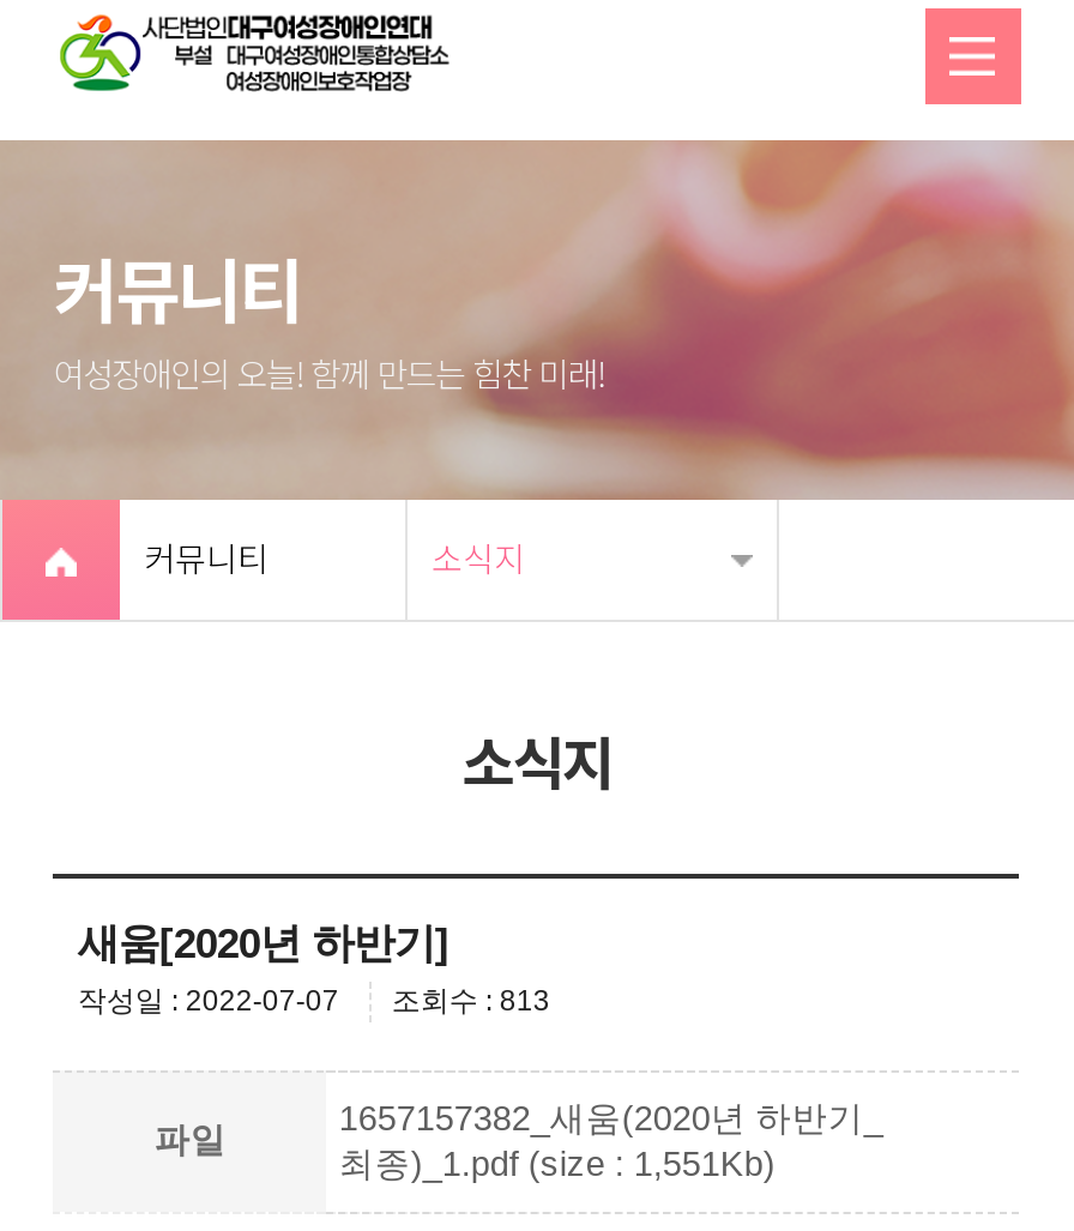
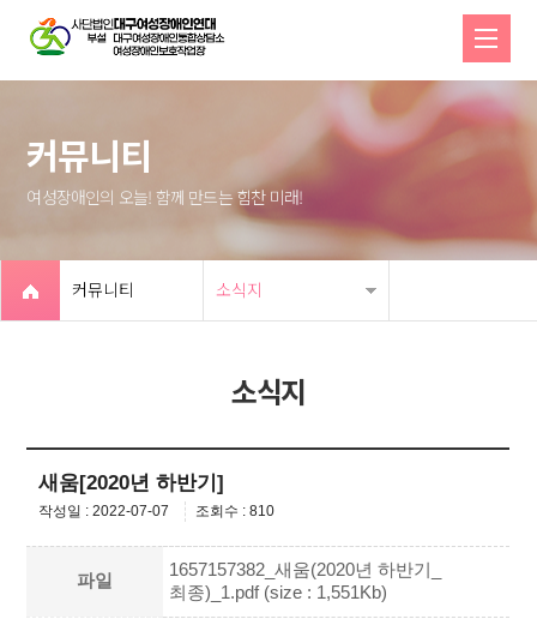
[78,984,550,1018] 작성일 : 2022-07-07 조회수 : 813 -> [39,503,275,519] 작성일 : 2022-07-07 조회수 : 810

